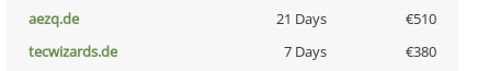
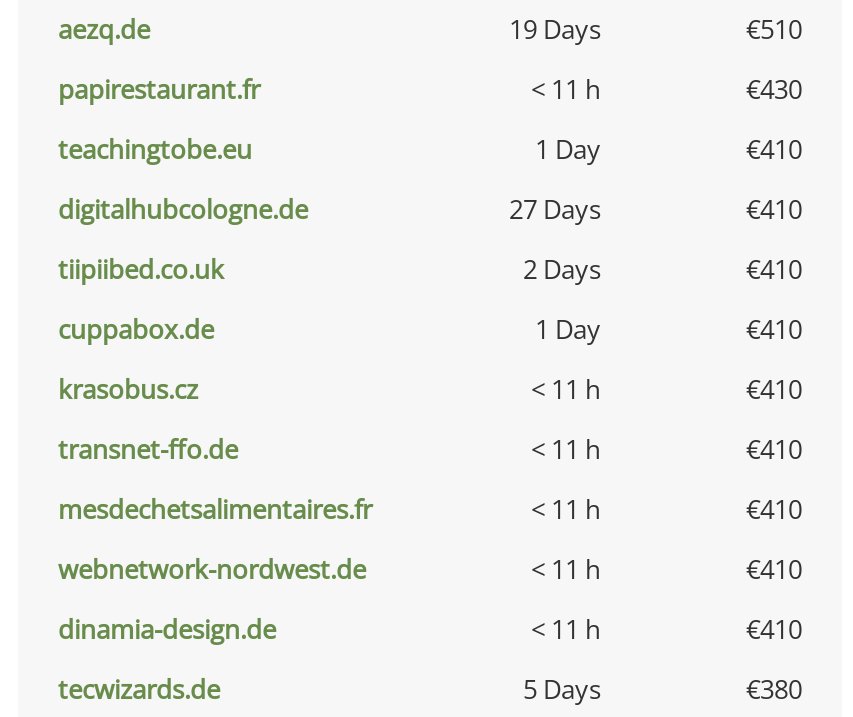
[276,9,326,28] 21 Days -> [509,11,601,47] 19 Days
none -> [58,71,802,647] papirestaurant.fr | < 11 h | €430 | teachingtobe.eu | 1 Day | €410 | digitalhubcologne.de | 27 Days | €410 | tiipiibed.co.uk | 2 Days | €410 | cuppabox.de | 1 Day | €410 | krasobus.cz | < 11 h | €410 | transnet-ffo.de | < 11 h | €410 | mesdechetsalimentaires.fr | < 11 h | €410 | webnetwork-nordwest.de | < 11 h | €410 | dinamia-design.de | < 11 h | €410
[283,42,326,61] 7 Days -> [523,671,601,707] 5 Days

